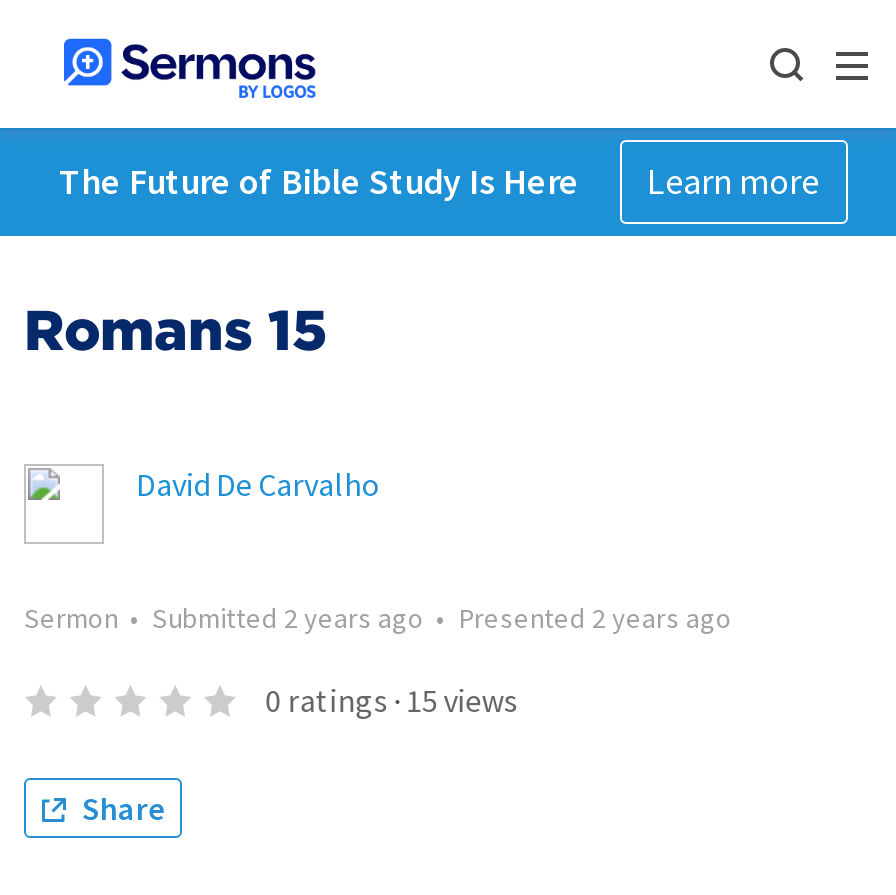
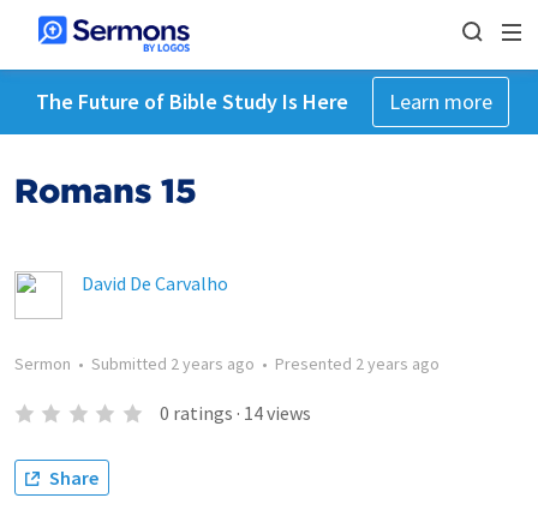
[265,680,517,720] 0 ratings · 15 views -> [159,401,311,425] 0 ratings · 14 views

